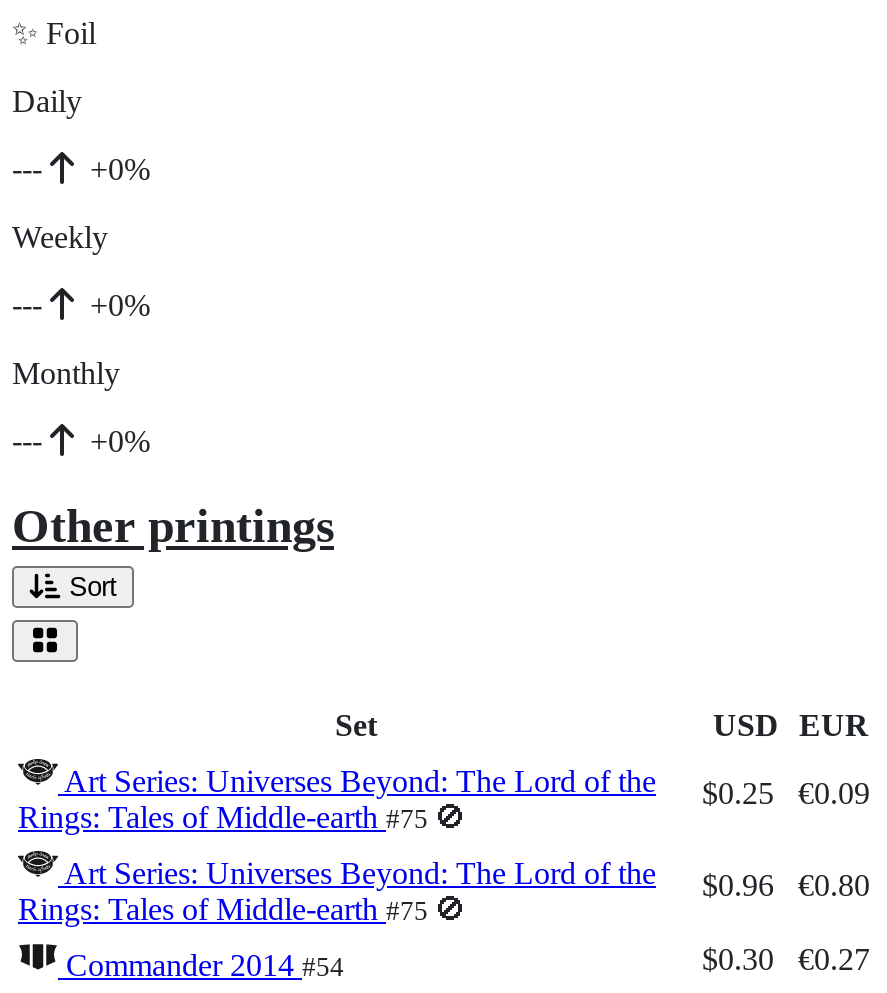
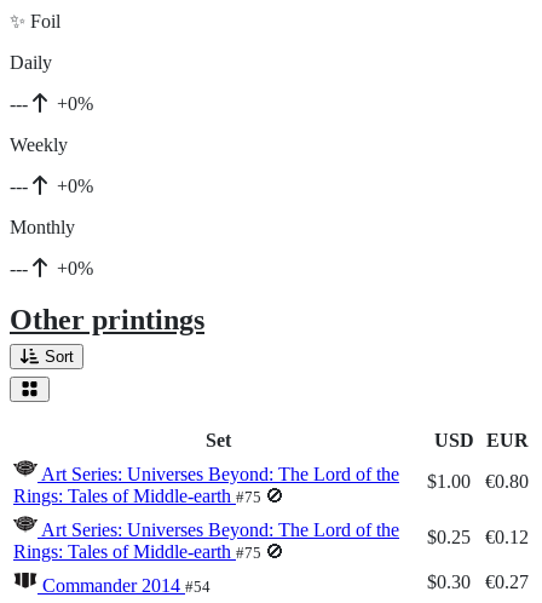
[702,776,774,810] $0.25 -> [427,471,471,491] $1.00
[798,776,870,810] €0.09 -> [485,471,529,491] €0.80
[702,868,774,902] $0.96 -> [427,527,471,547] $0.25
[798,868,870,902] €0.80 -> [485,527,529,547] €0.12

